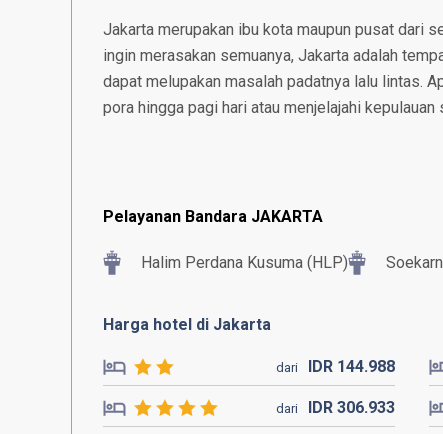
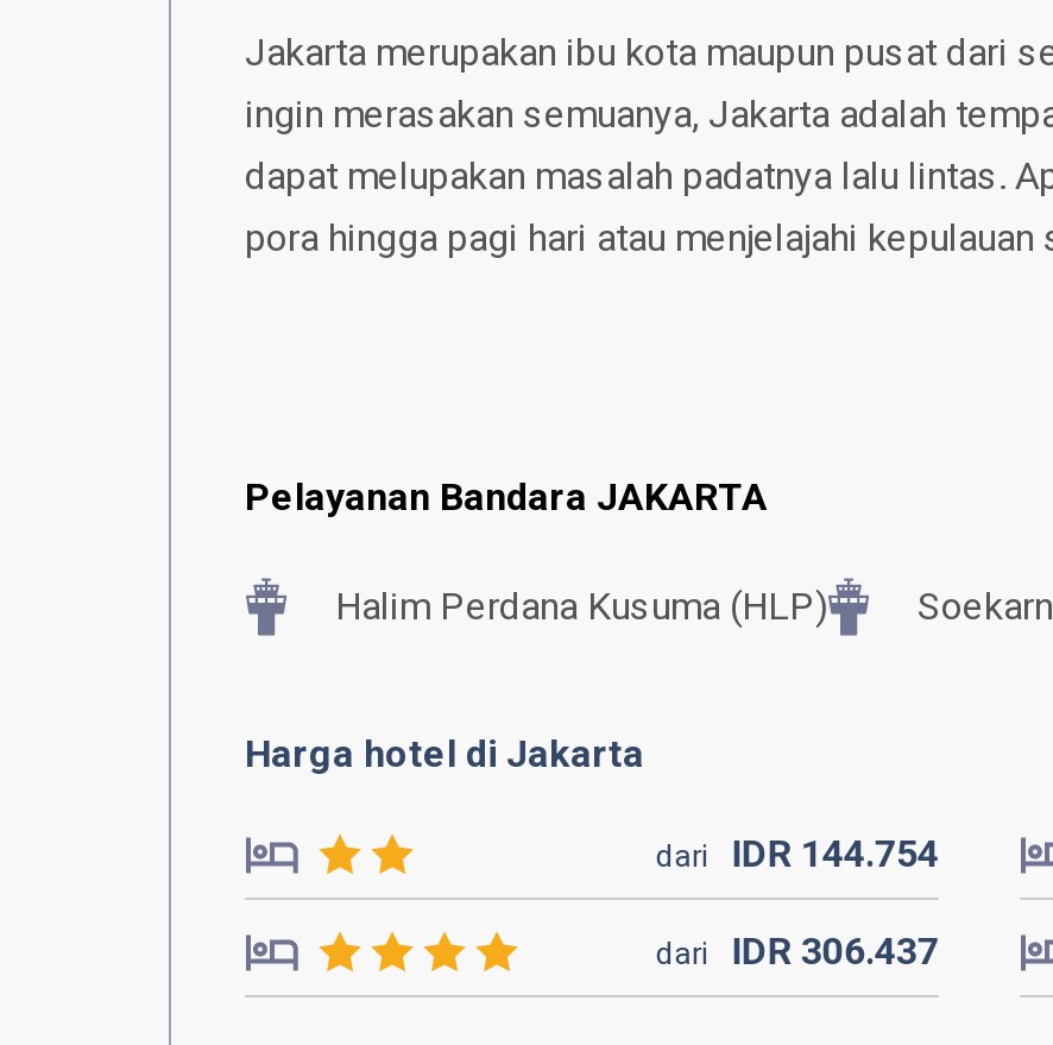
[276,356,395,375] dari IDR 144.988 -> [656,830,939,875] dari IDR 144.754
[276,397,395,416] dari IDR 306.933 -> [656,927,939,972] dari IDR 306.437

